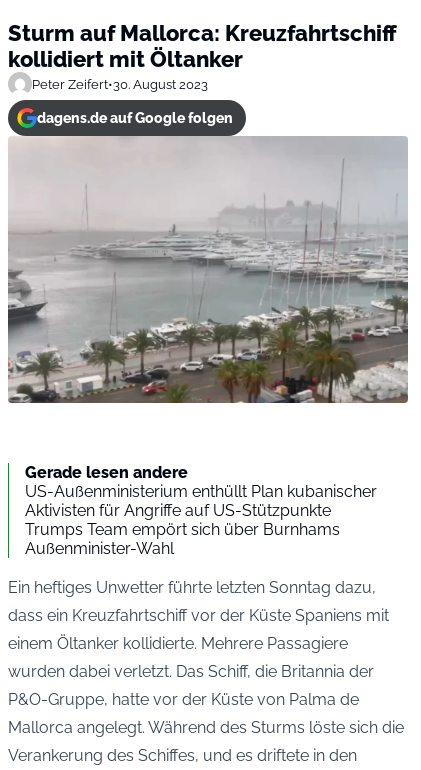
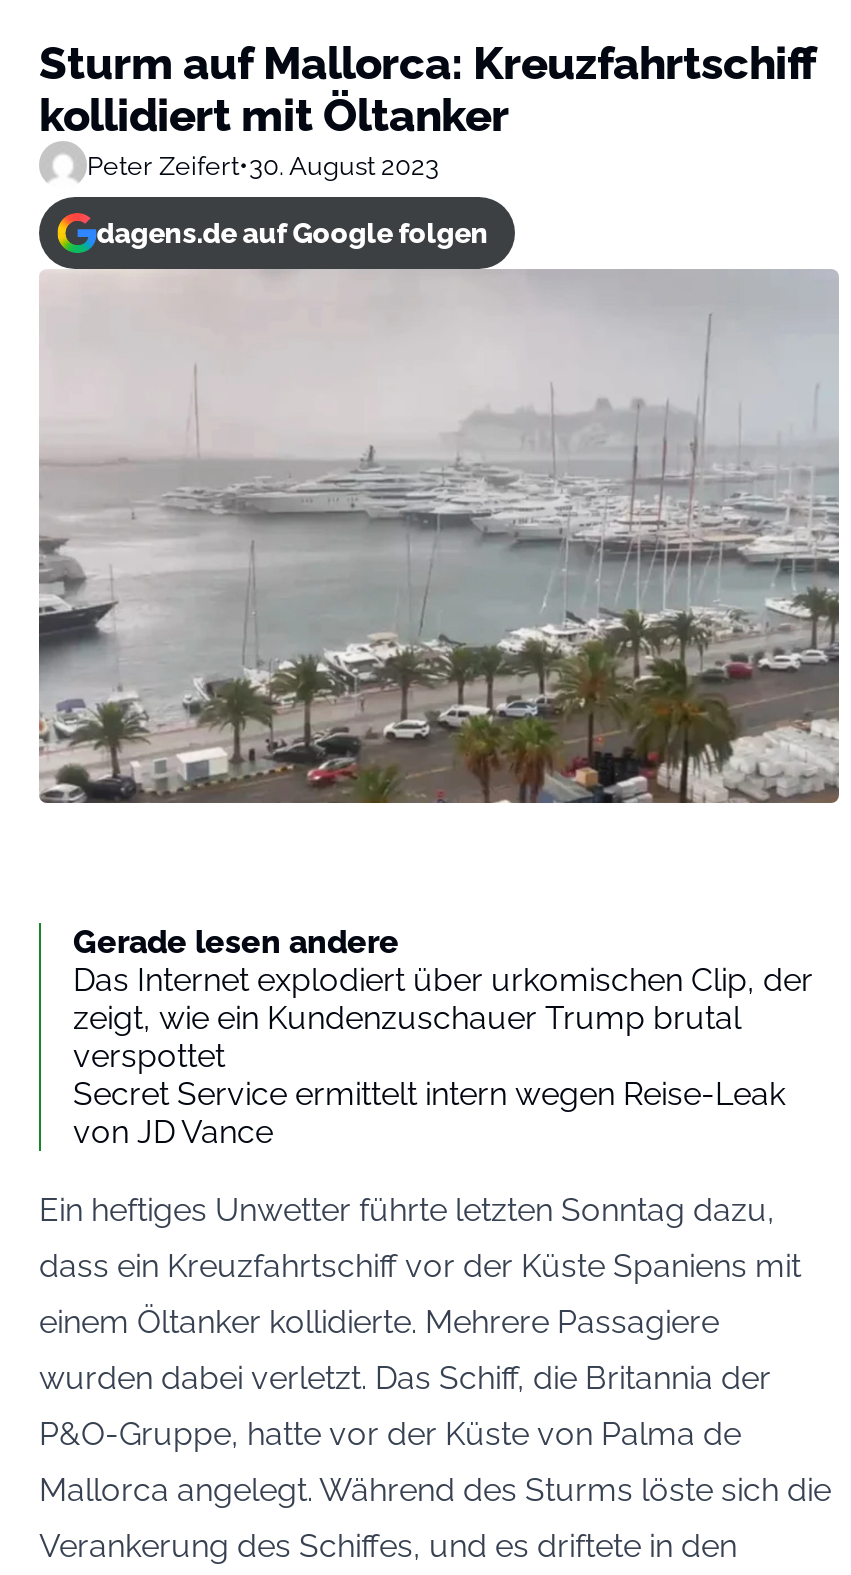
[25,482,377,558] US-Außenministerium enthüllt Plan kubanischer | Aktivisten für Angriffe auf US-Stützpunkte | Trumps Team empört sich über Burnhams | Außenminister-Wahl -> [73,961,813,1151] Das Internet explodiert über urkomischen Clip, der | zeigt, wie ein Kundenzuschauer Trump brutal | verspottet | Secret Service ermittelt intern wegen Reise-Leak | von JD Vance

